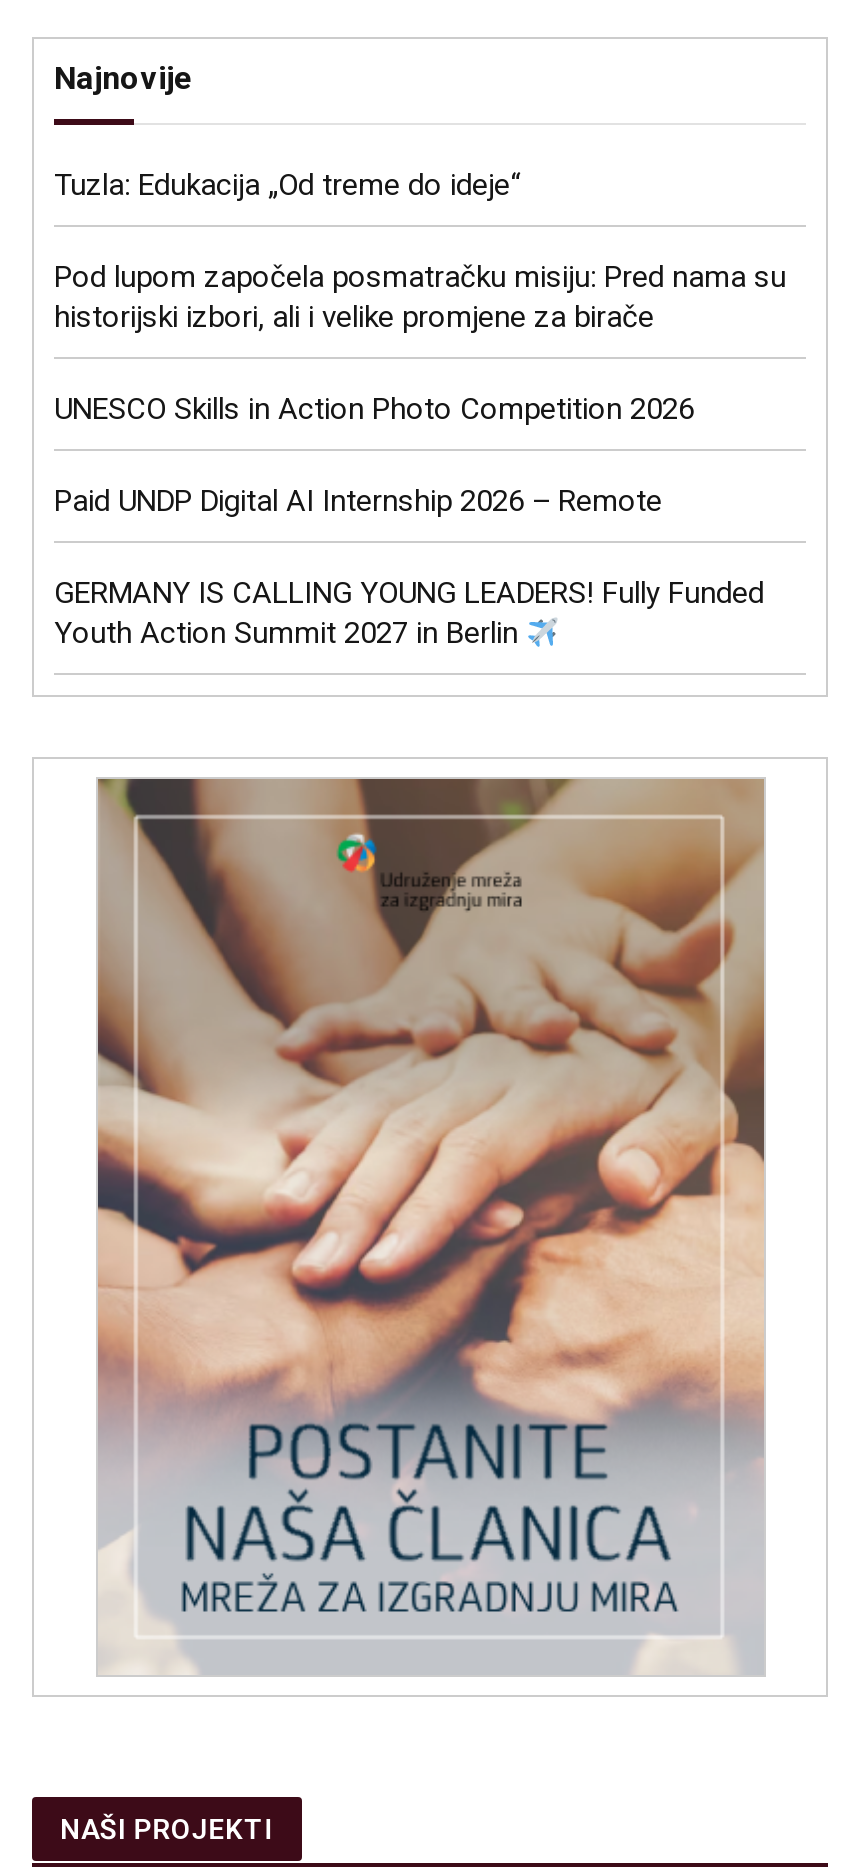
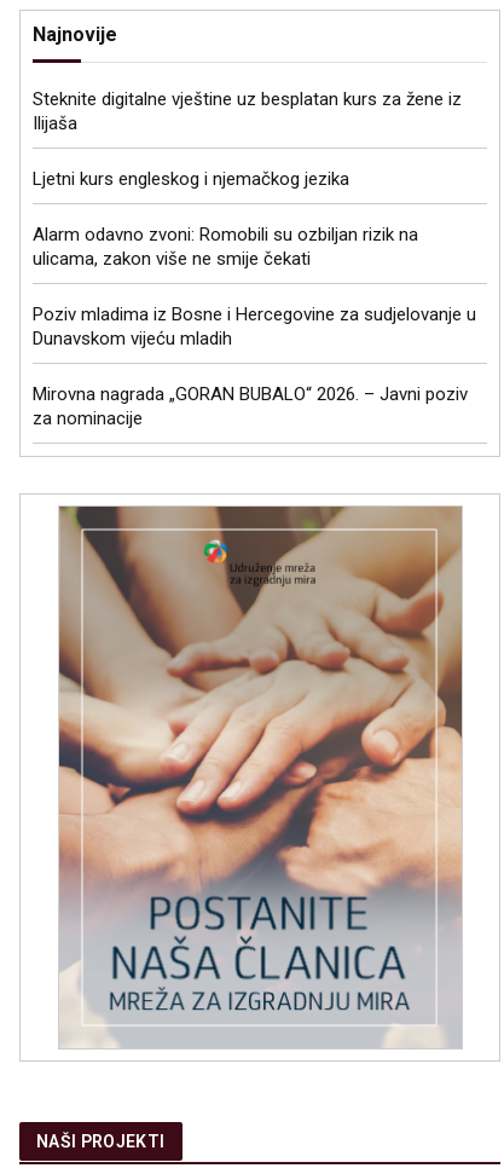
[54,168,520,204] Tuzla: Edukacija „Od treme do ideje“ -> [33,89,462,135] Steknite digitalne vještine uz besplatan kurs za žene iz | Ilijaša
[54,260,786,336] Pod lupom započela posmatračku misiju: Pred nama su | historijski izbori, ali i velike promjene za birače -> [33,169,349,190] Ljetni kurs engleskog i njemačkog jezika
[54,392,694,428] UNESCO Skills in Action Photo Competition 2026 -> [33,224,418,270] Alarm odavno zvoni: Romobili su ozbiljan rizik na | ulicama, zakon više ne smije čekati
[54,484,662,520] Paid UNDP Digital AI Internship 2026 – Remote -> [33,304,476,350] Poziv mladima iz Bosne i Hercegovine za sudjelovanje u | Dunavskom vijeću mladih
[54,576,764,652] GERMANY IS CALLING YOUNG LEADERS! Fully Funded | Youth Action Summit 2027 in Berlin -> [33,384,468,430] Mirovna nagrada „GORAN BUBALO“ 2026. – Javni poziv | za nominacije

